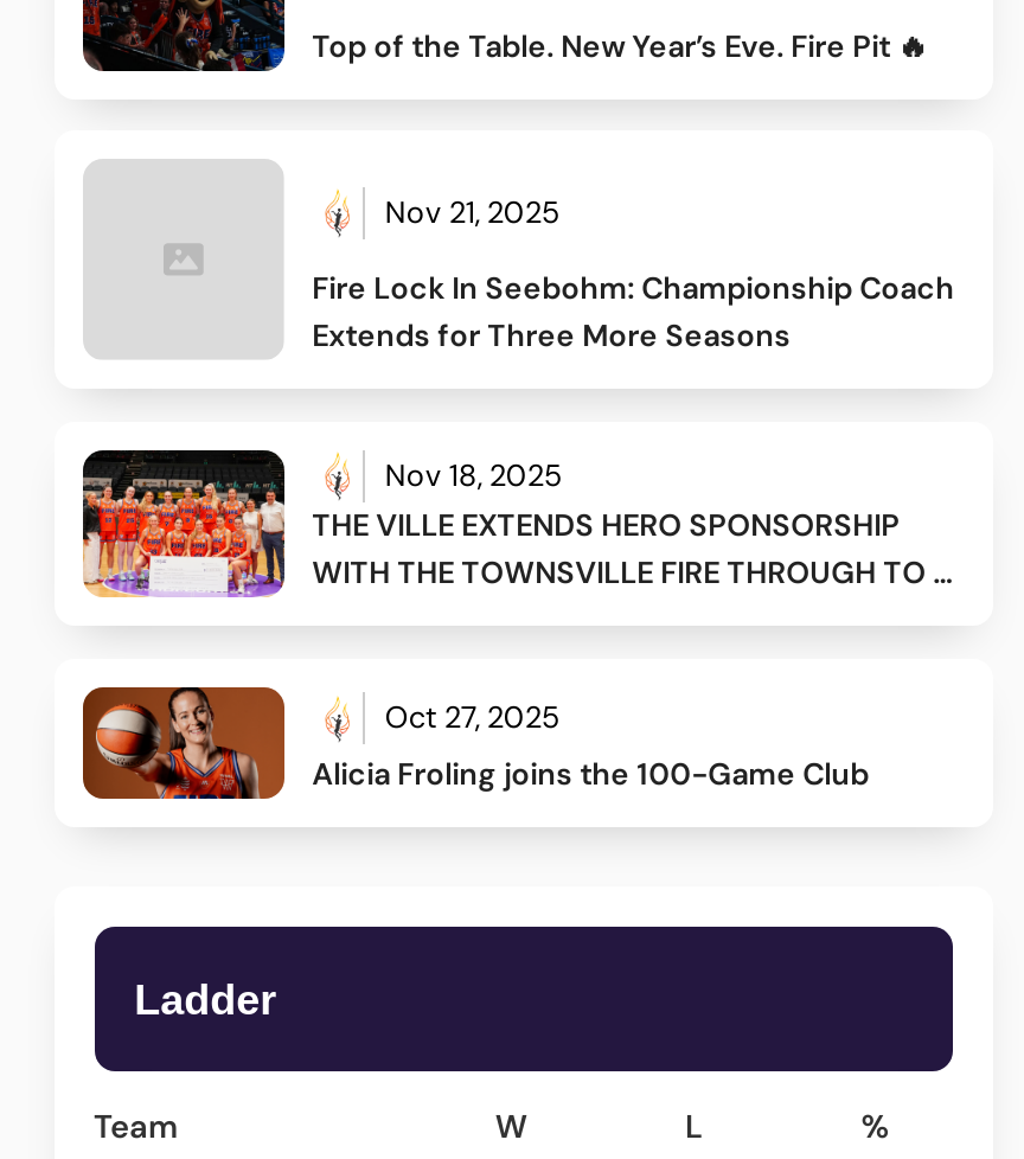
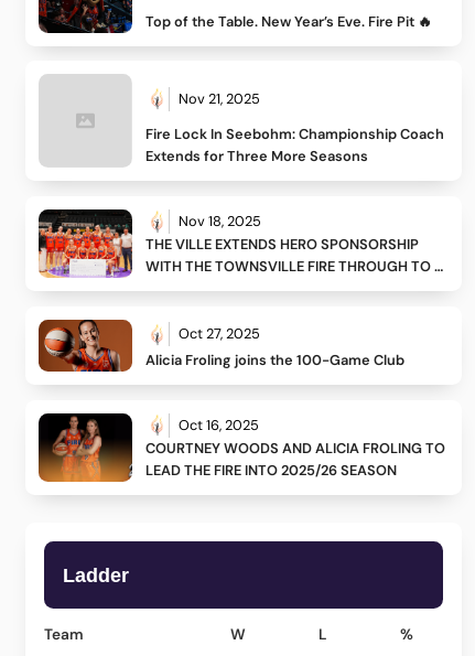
none -> [37,412,445,483] [image] | Oct 16, 2025 | COURTNEY WOODS AND ALICIA FROLING TO | LEAD THE FIRE INTO 2025/26 SEASON

